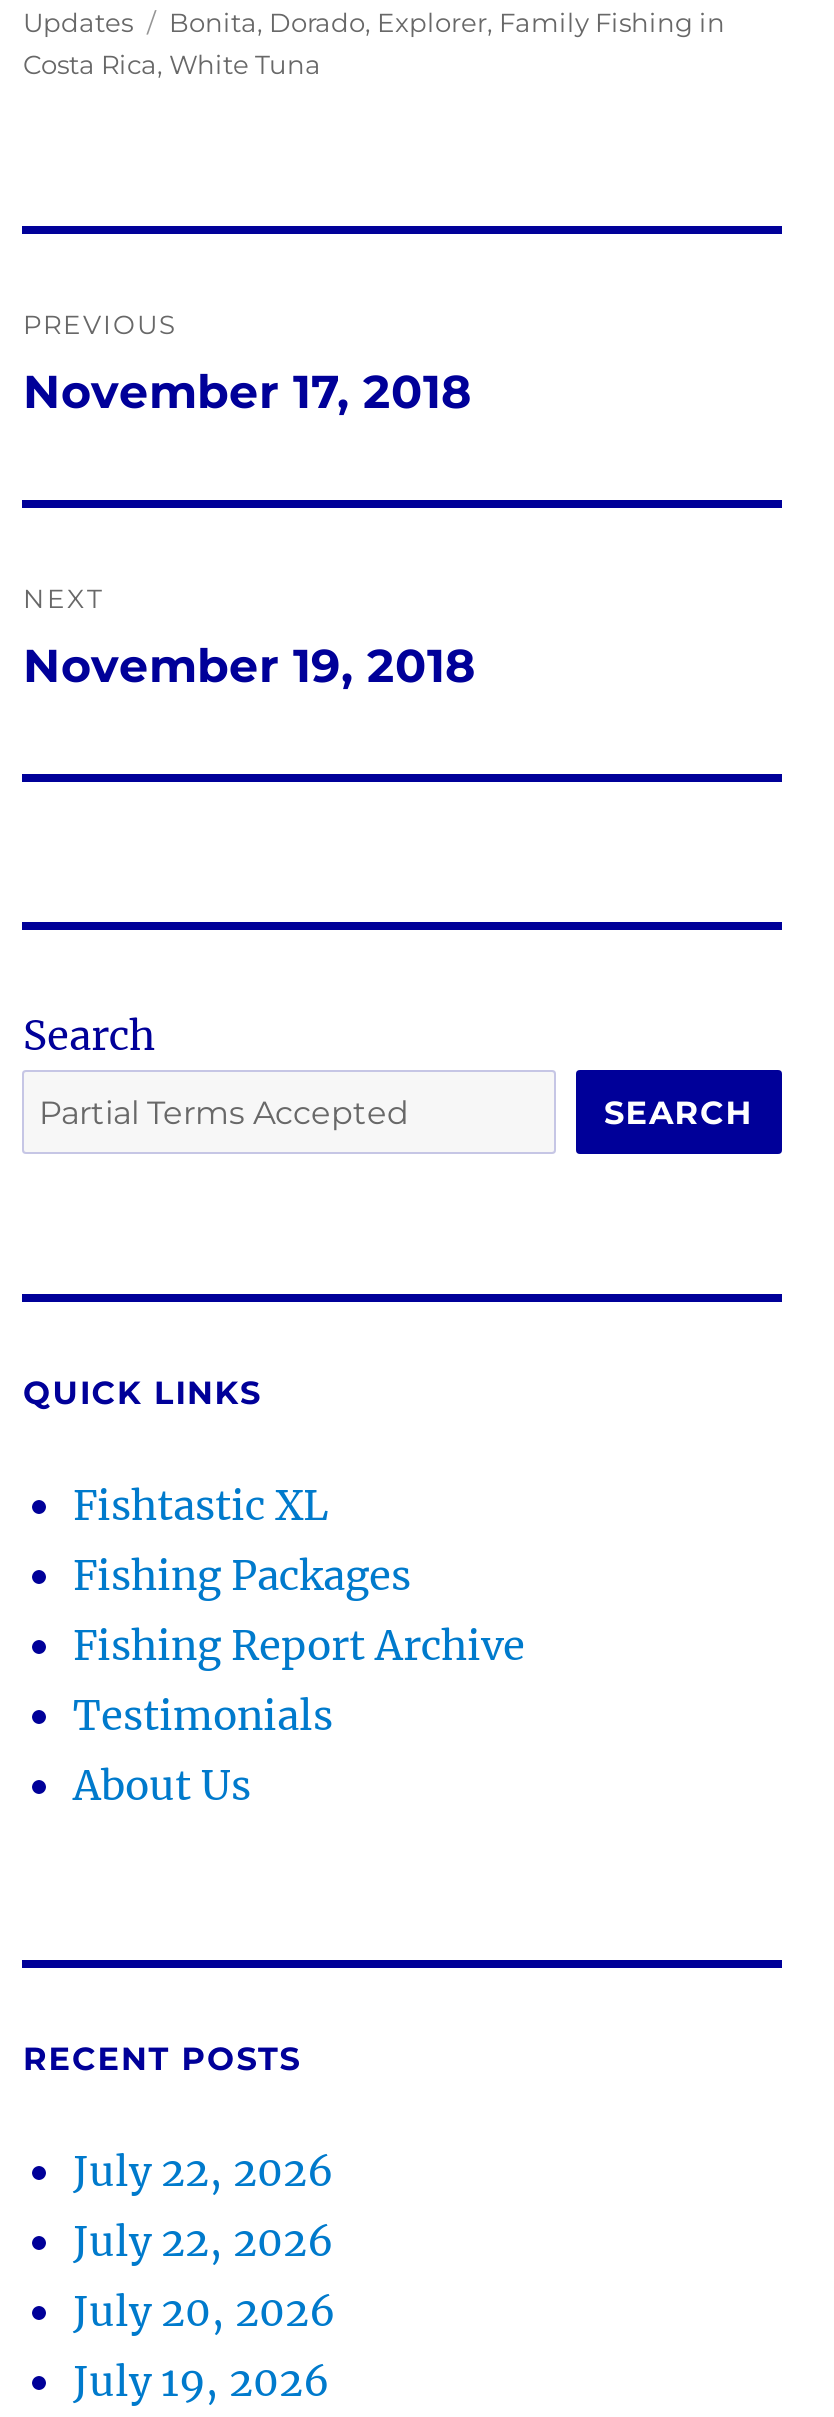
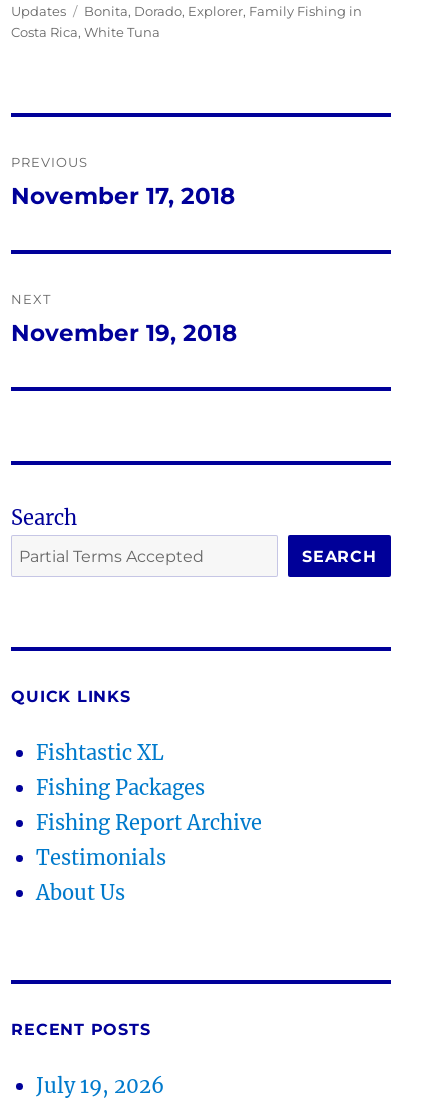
[73,2147,335,2337] July 22, 2026 | July 22, 2026 | July 20, 2026 -> none

